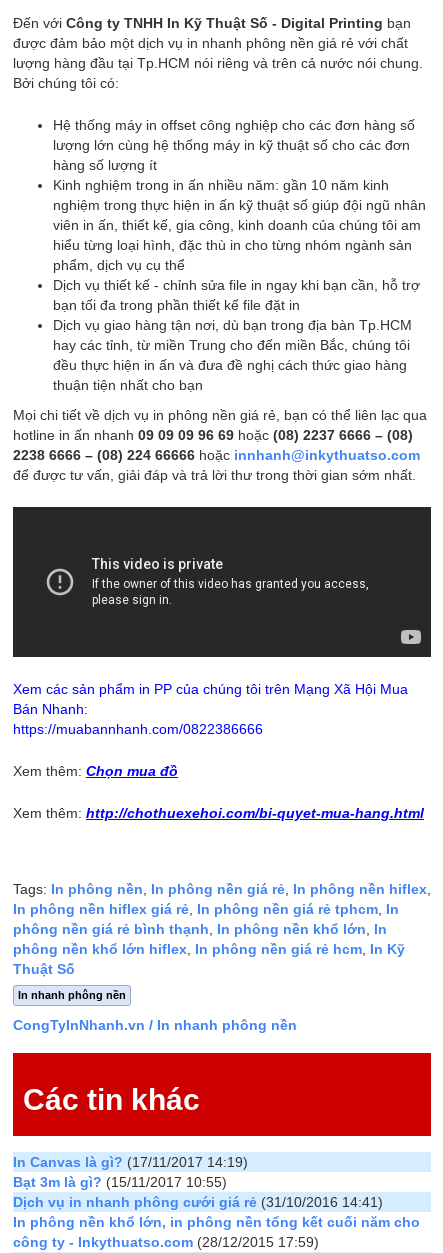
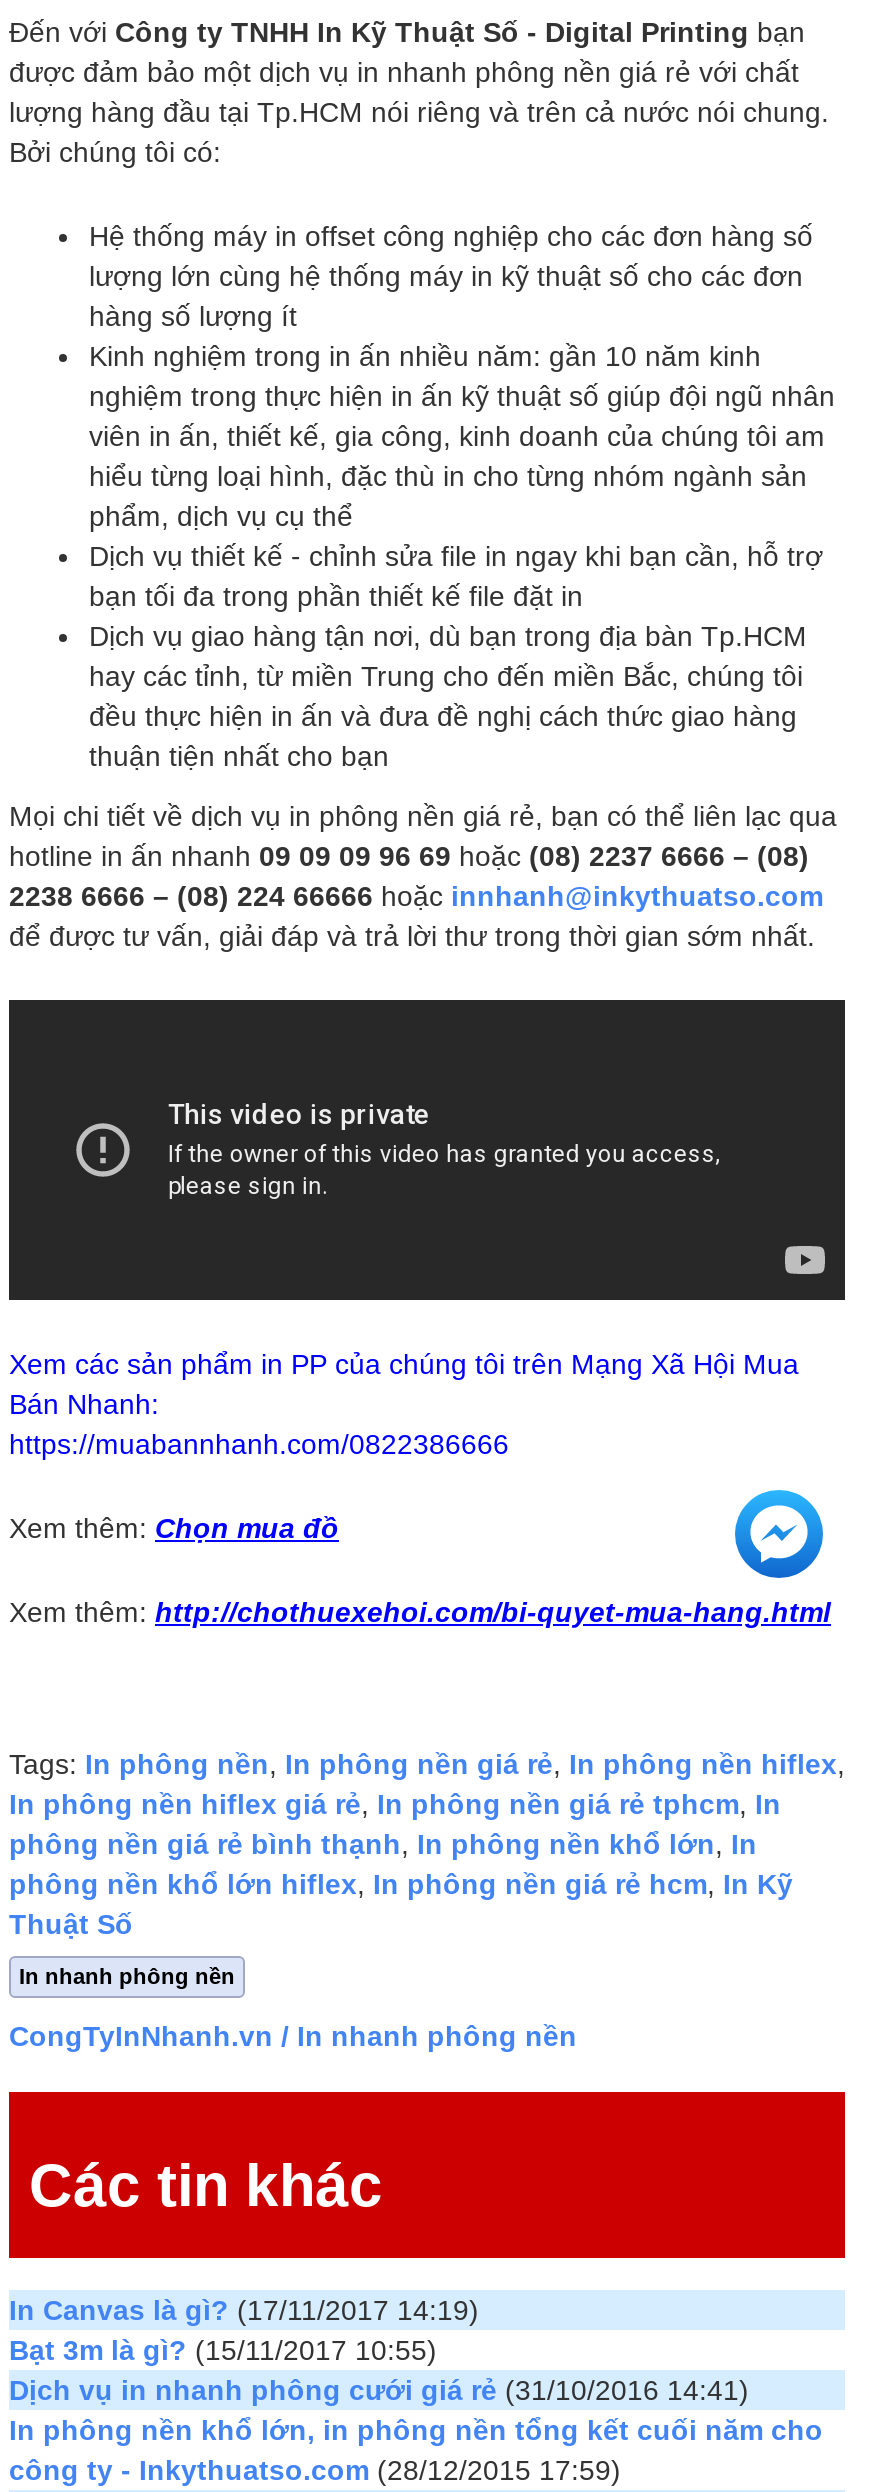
none -> [733,1488,825,1580] [image]

